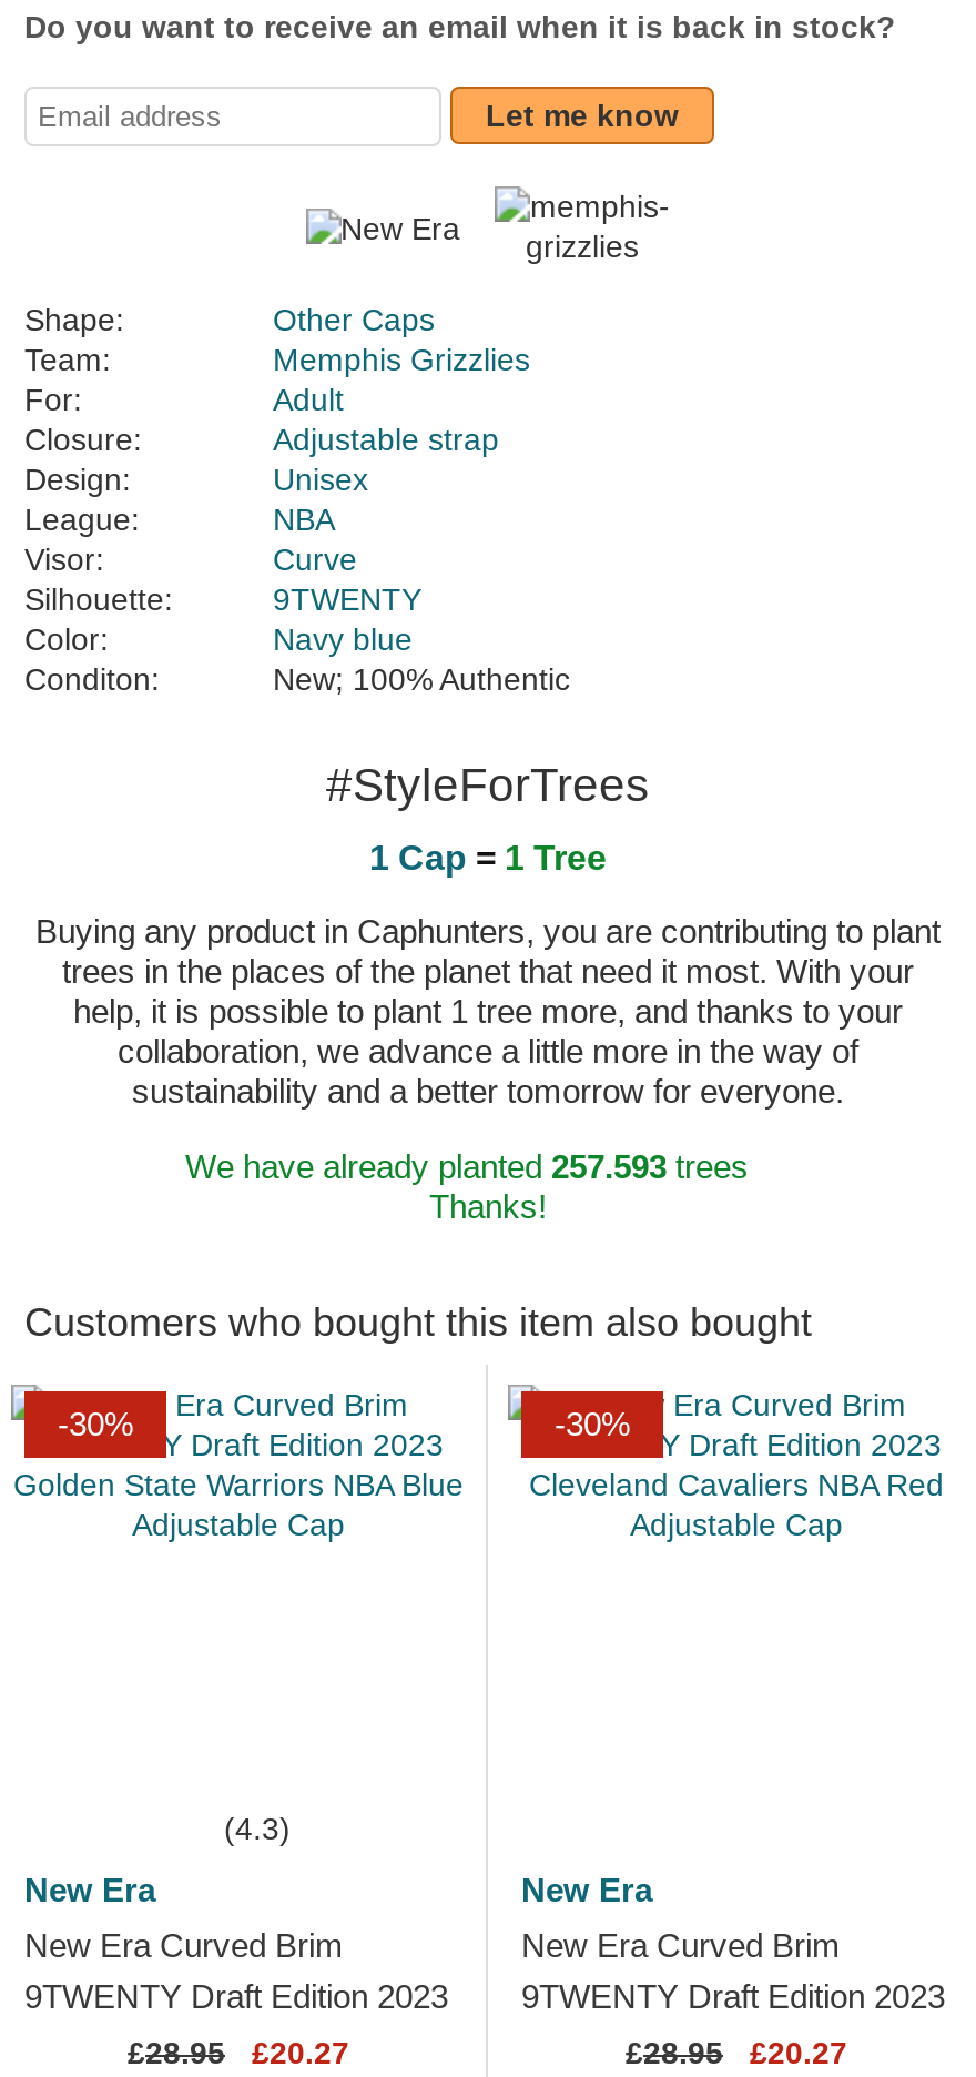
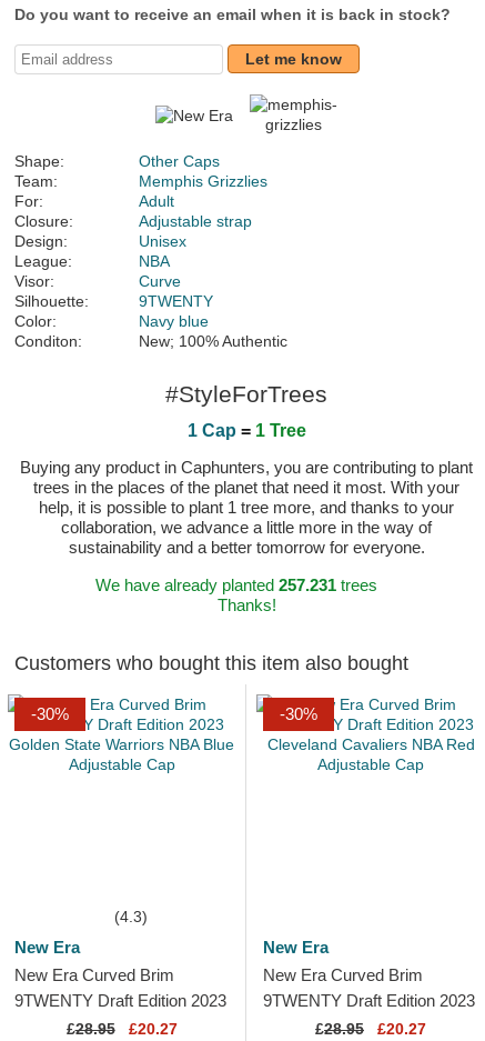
[185,1148,758,1186] We have already planted 257.593 trees -> [95,576,381,595] We have already planted 257.231 trees

